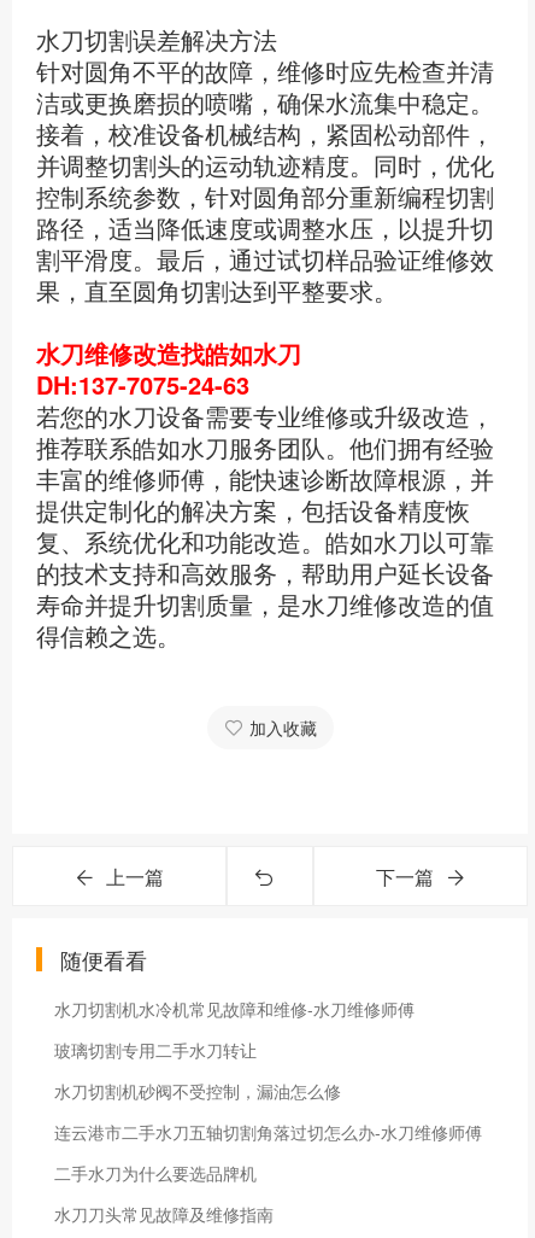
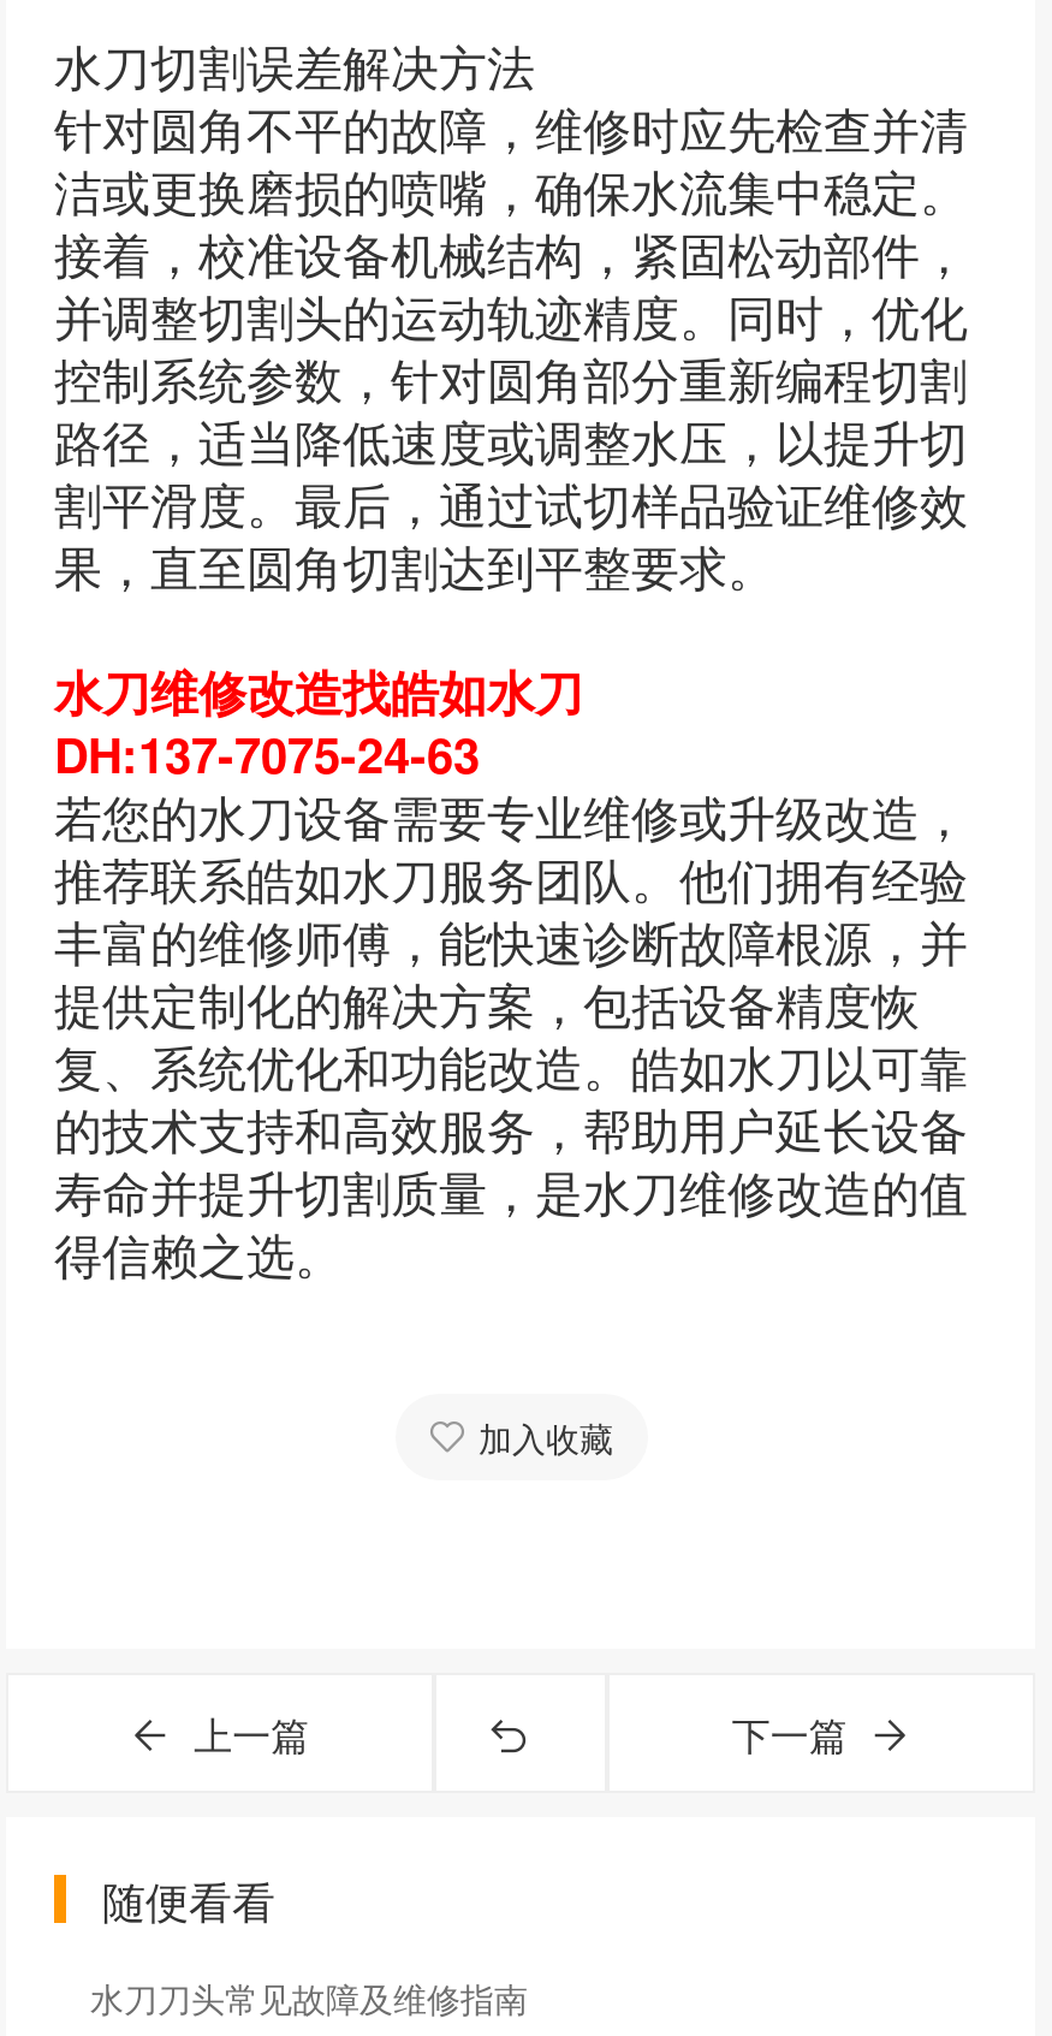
[54,997,482,1185] 水刀切割机水冷机常见故障和维修-水刀维修师傅 | 玻璃切割专用二手水刀转让 | 水刀切割机砂阀不受控制，漏油怎么修 | 连云港市二手水刀五轴切割角落过切怎么办-水刀维修师傅 | 二手水刀为什么要选品牌机 -> none

